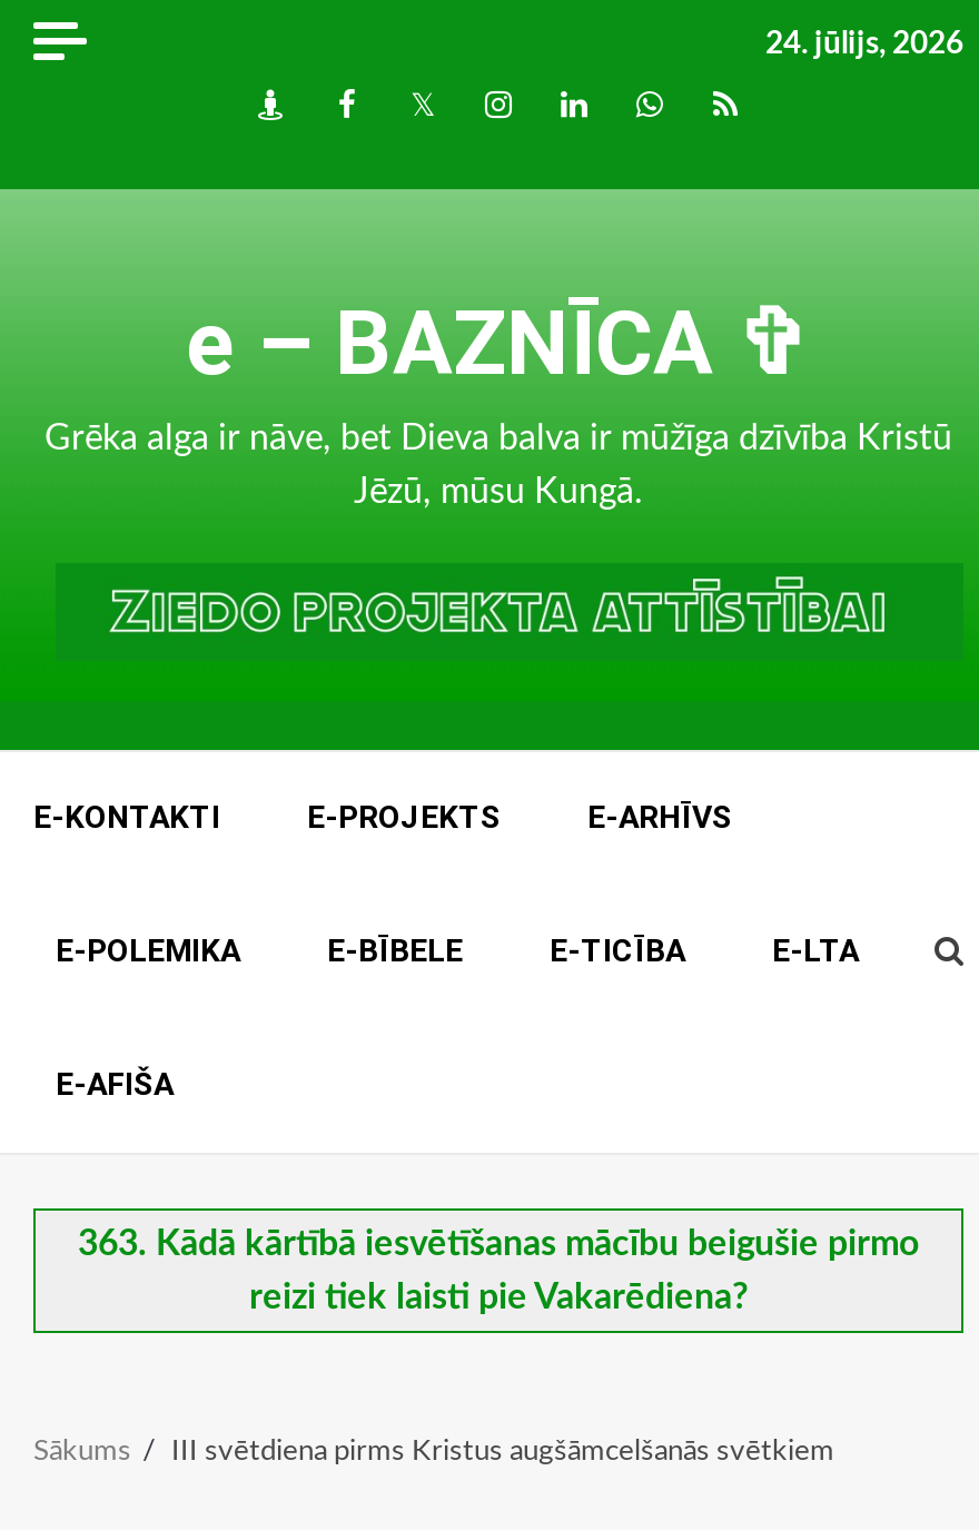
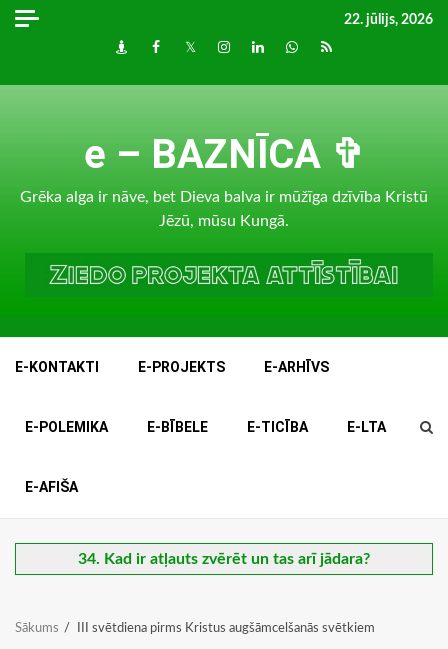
[765,29,963,60] 24. jūlijs, 2026 -> [344,13,433,27] 22. jūlijs, 2026
[78,1226,919,1315] 363. Kādā kārtībā iesvētīšanas mācību beigušie pirmo | reizi tiek laisti pie Vakarēdiena? -> [78,551,370,567] 34. Kad ir atļauts zvērēt un tas arī jādara?

